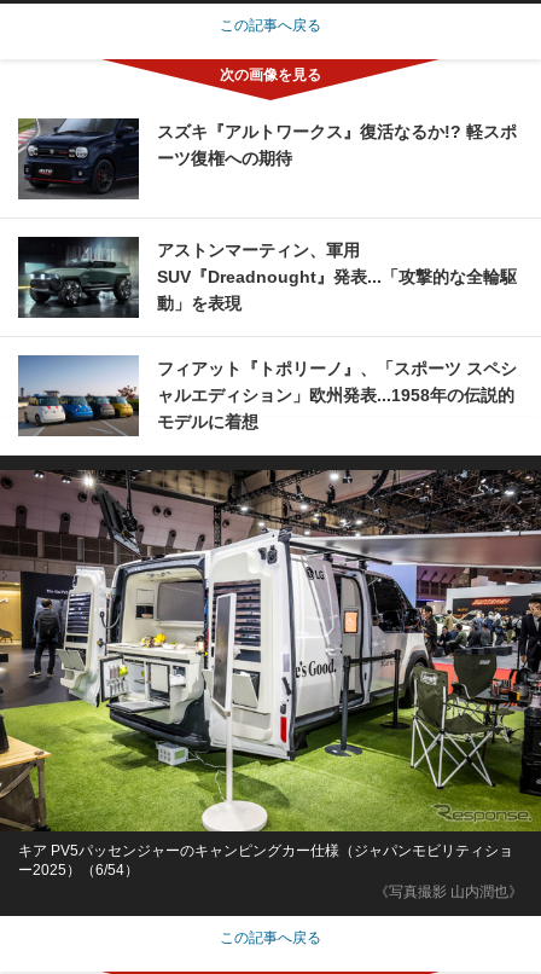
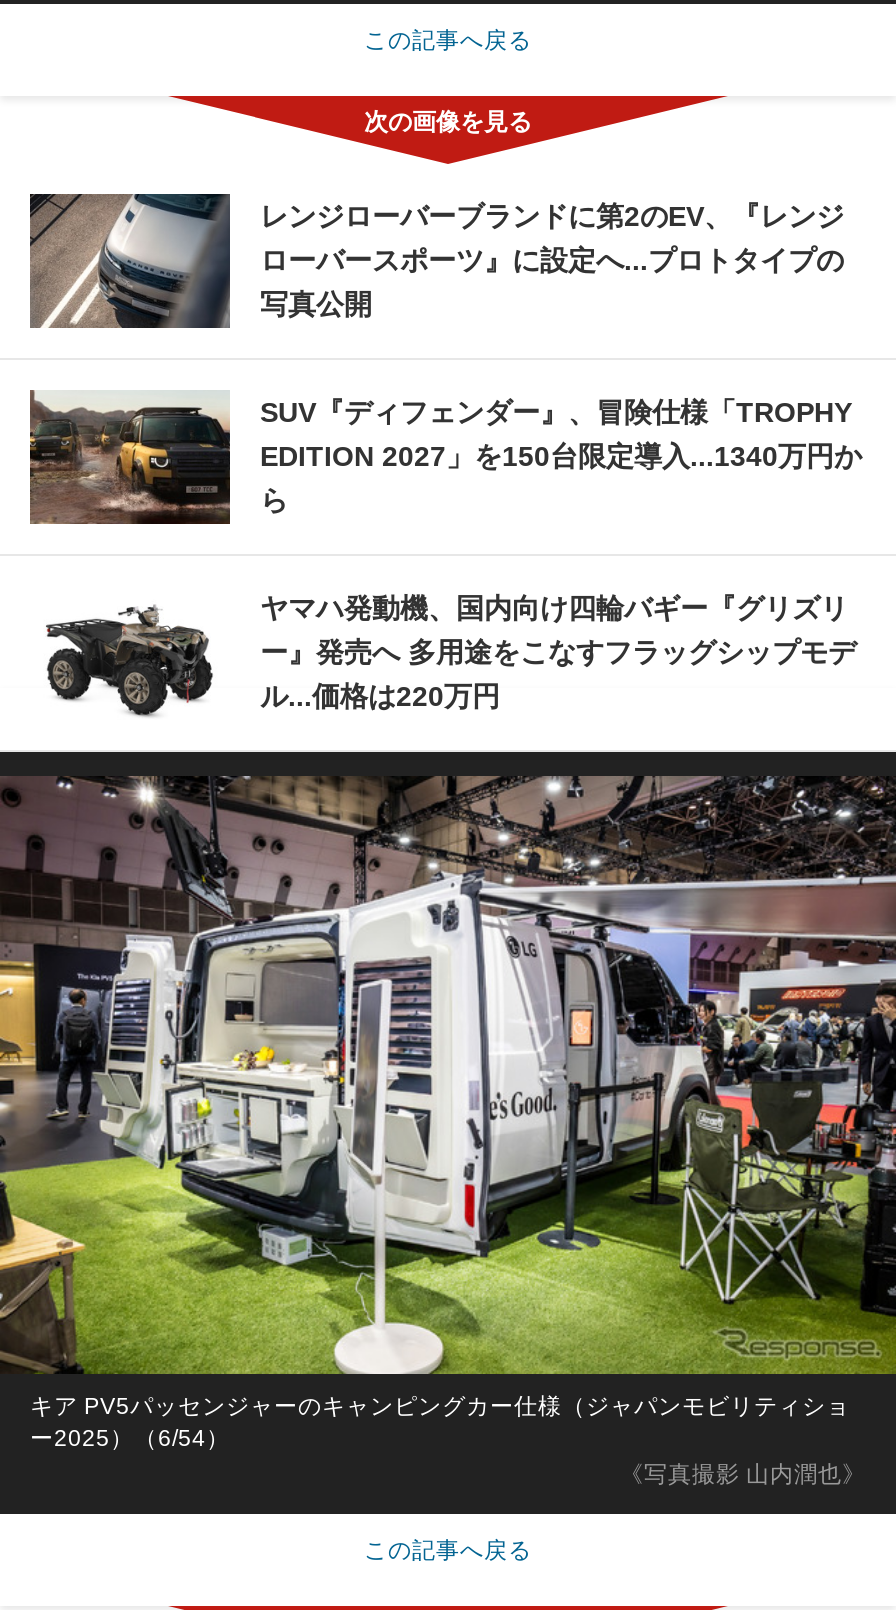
[18,117,517,199] [image] | スズキ『アルトワークス』復活なるか!? 軽スポ | ーツ復権への期待 -> [30,192,844,328] [image] | レンジローバーブランドに第2のEV、『レンジ | ローバースポーツ』に設定へ...プロトタイプの | 写真公開
[17,236,517,318] [image] | アストンマーティン、軍用 | SUV『Dreadnought』発表...「攻撃的な全輪駆 | 動」を表現 -> [28,390,862,524] [image] | SUV『ディフェンダー』、冒険仕様「TROPHY | EDITION 2027」を150台限定導入...1340万円か | ら
[17,354,517,437] [image] | フィアット『トポリーノ』、「スポーツ スペシ | ャルエディション」欧州発表...1958年の伝説的 | モデルに着想 -> [30,586,856,720] [image] | ヤマハ発動機、国内向け四輪バギー『グリズリ | ー』発売へ 多用途をこなすフラッグシップモデ | ル...価格は220万円

